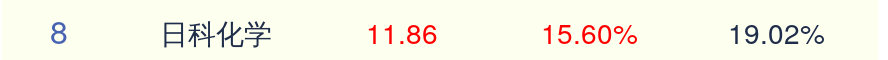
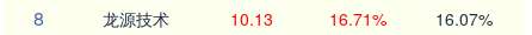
[160,12,824,52] 日科化学 | 11.86 | 15.60% | 19.02% -> [103,7,492,30] 龙源技术 | 10.13 | 16.71% | 16.07%

